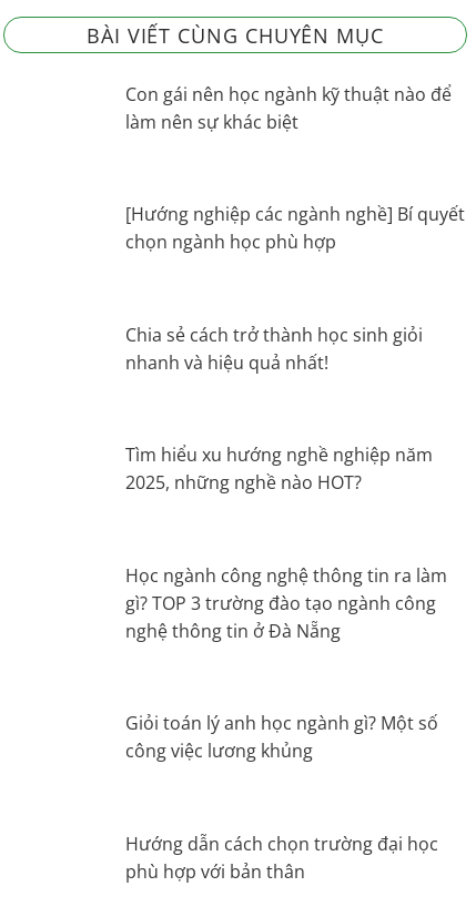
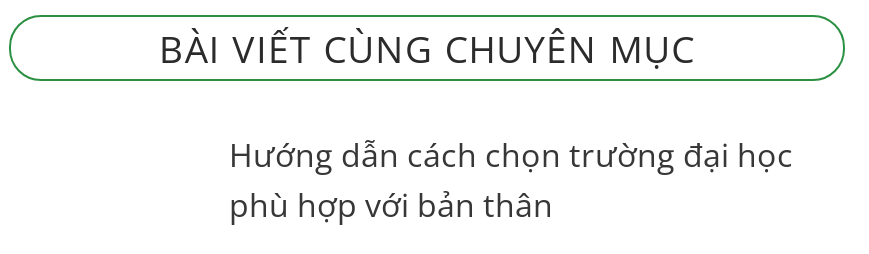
[125,82,452,134] Con gái nên học ngành kỹ thuật nào để | làm nên sự khác biệt -> none
[125,202,465,254] [Hướng nghiệp các ngành nghề] Bí quyết | chọn ngành học phù hợp -> none
[125,323,423,375] Chia sẻ cách trở thành học sinh giỏi | nhanh và hiệu quả nhất! -> none
[125,443,433,495] Tìm hiểu xu hướng nghề nghiệp năm | 2025, những nghề nào HOT? -> none
[125,563,447,643] Học ngành công nghệ thông tin ra làm | gì? TOP 3 trường đào tạo ngành công | nghệ thông tin ở Đà Nẵng -> none
[125,711,438,763] Giỏi toán lý anh học ngành gì? Một số | công việc lương khủng -> none

